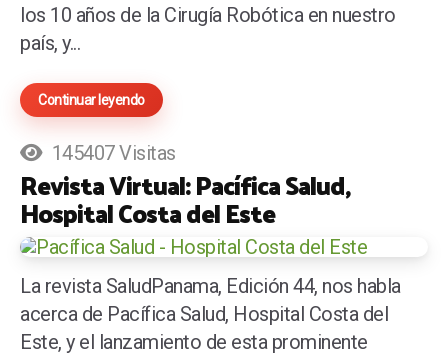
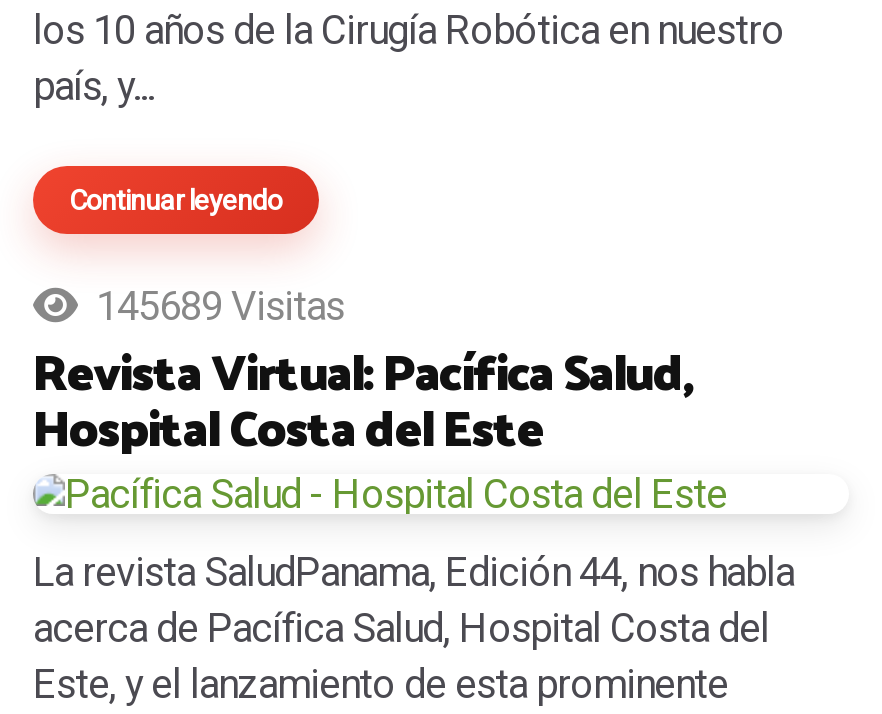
[42,141,175,165] 145407 Visitas -> [78,282,344,330] 145689 Visitas

